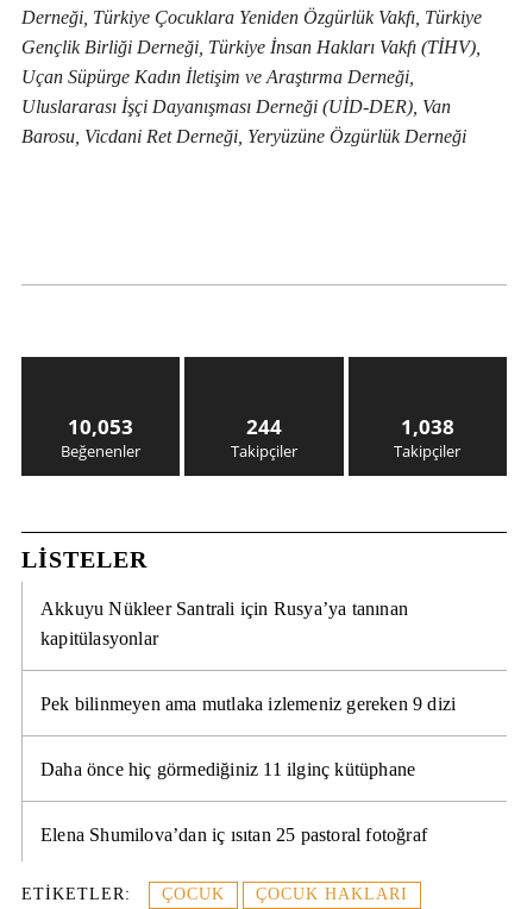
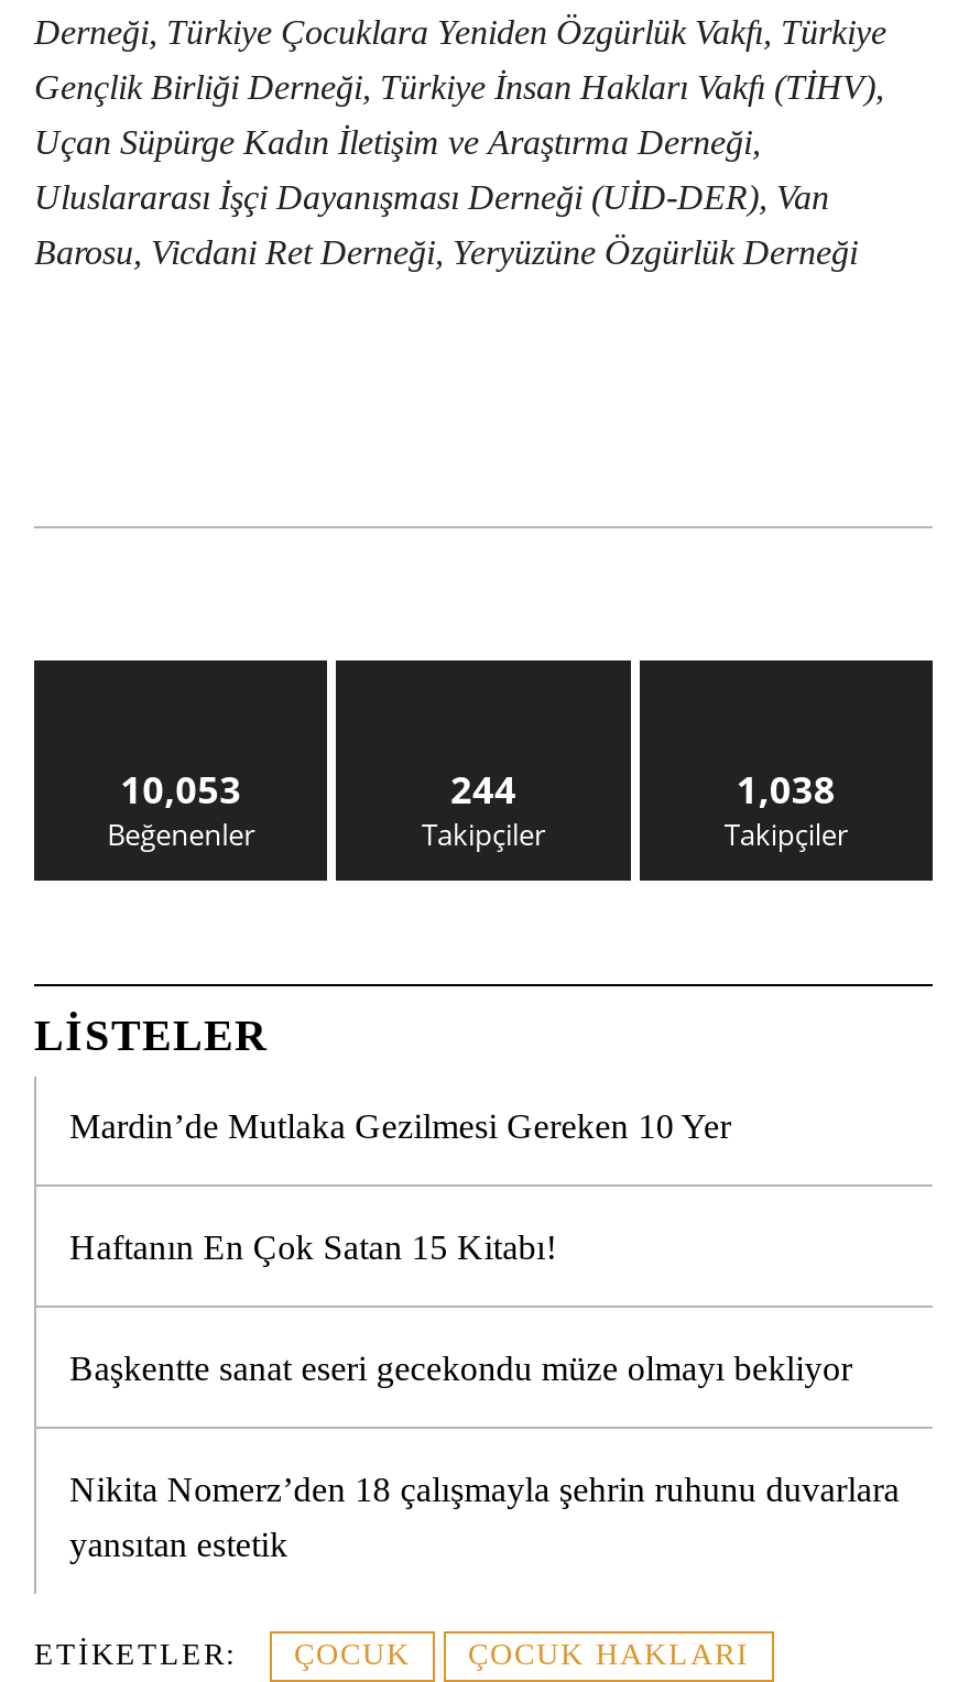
[40,599,408,619] Akkuyu Nükleer Santrali için Rusya’ya tanınan -> [69,1108,731,1145] Mardin’de Mutlaka Gezilmesi Gereken 10 Yer
[40,628,158,649] kapitülasyonlar -> [69,1229,557,1266] Haftanın En Çok Satan 15 Kitabı!
[40,694,456,714] Pek bilinmeyen ama mutlaka izlemeniz gereken 9 dizi -> [69,1350,852,1387] Başkentte sanat eseri gecekondu müze olmayı bekliyor
[40,759,415,779] Daha önce hiç görmediğiniz 11 ilginç kütüphane -> [69,1471,900,1508] Nikita Nomerz’den 18 çalışmayla şehrin ruhunu duvarlara
[40,825,427,845] Elena Shumilova’dan iç ısıtan 25 pastoral fotoğraf -> [69,1526,288,1563] yansıtan estetik

